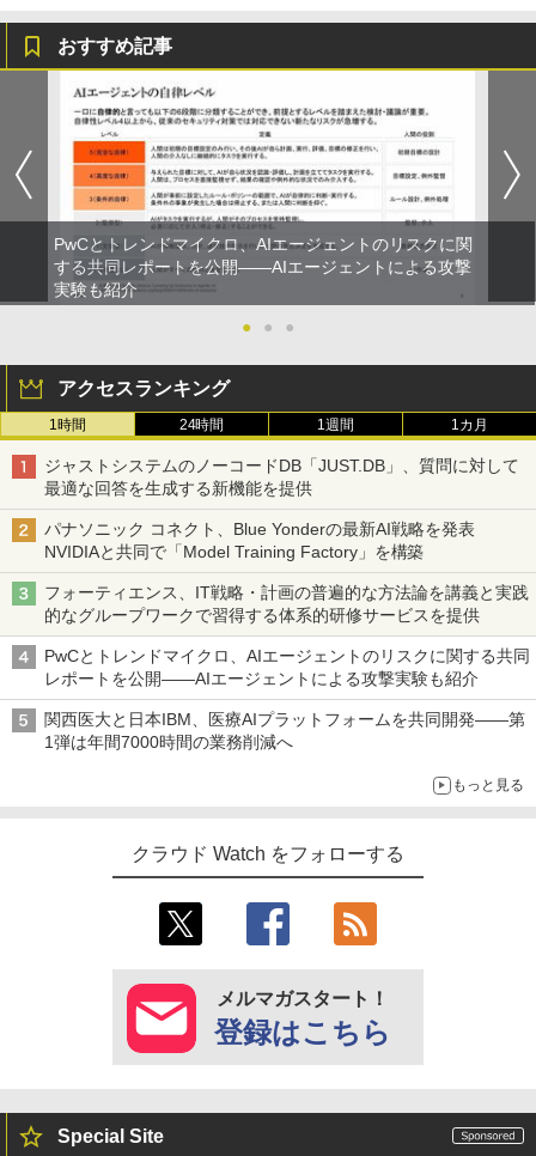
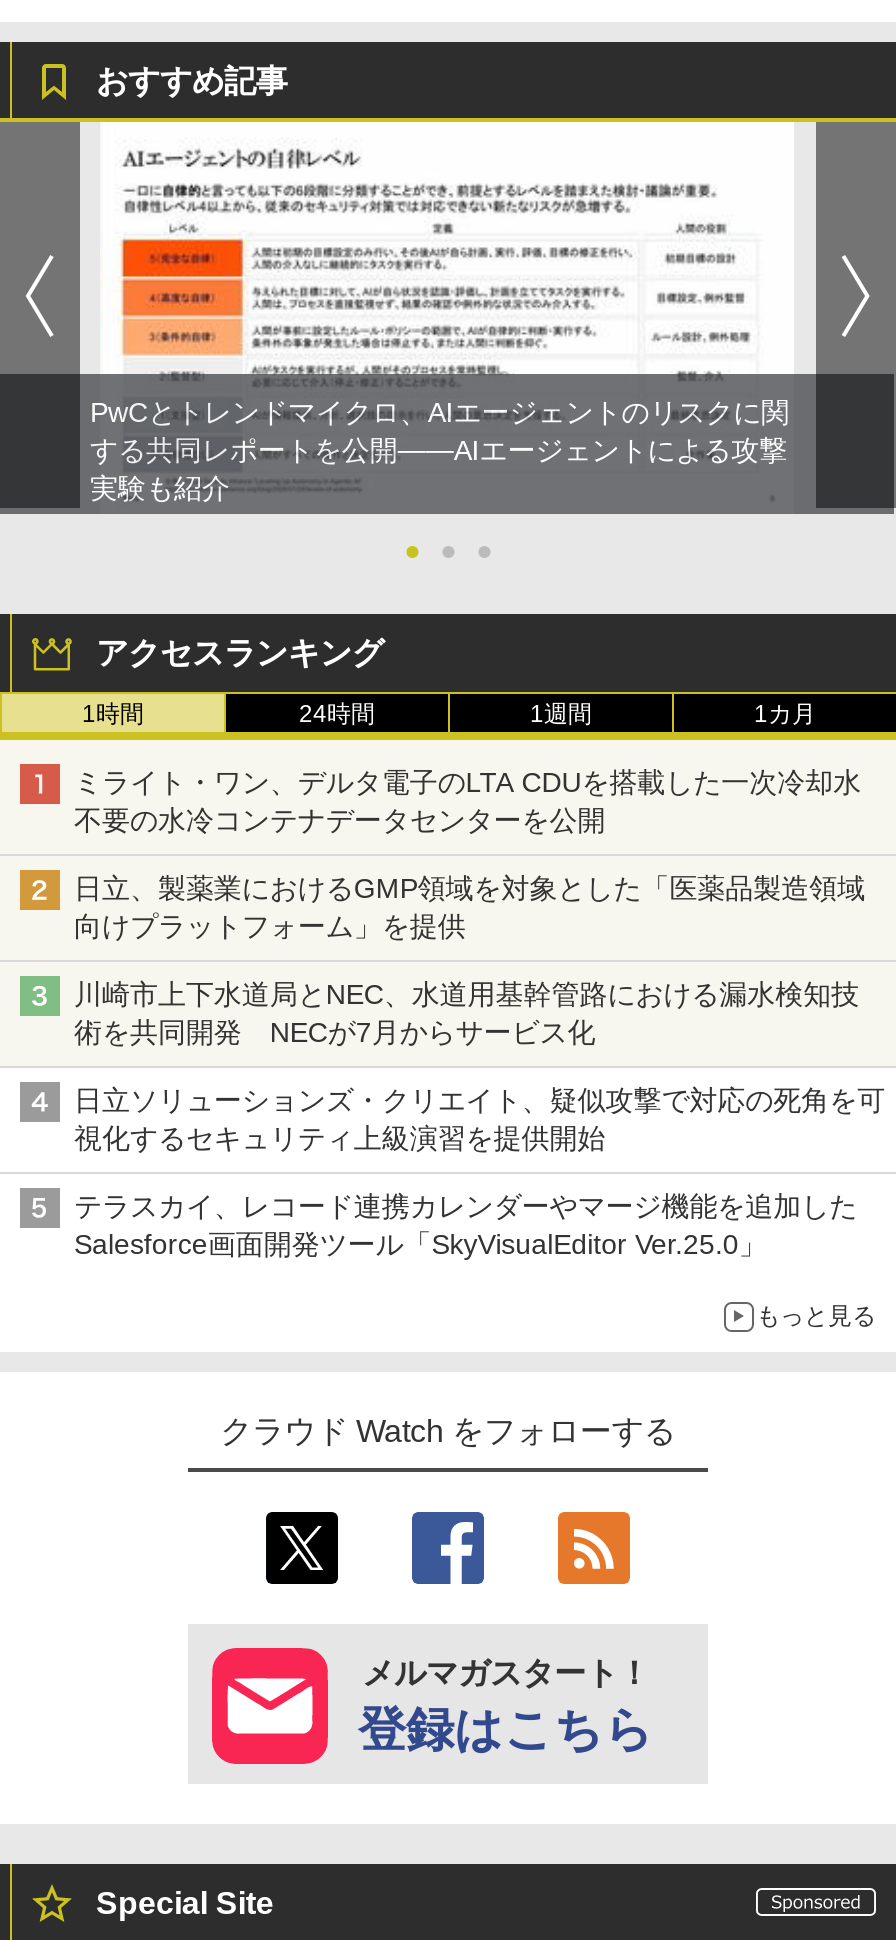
[44,456,519,497] ジャストシステムのノーコードDB「JUST.DB」、質問に対して | 最適な回答を生成する新機能を提供 -> [74,765,861,835] ミライト・ワン、デルタ電子のLTA CDUを搭載した一次冷却水 | 不要の水冷コンテナデータセンターを公開
[44,519,491,561] パナソニック コネクト、Blue Yonderの最新AI戦略を発表 | NVIDIAと共同で「Model Training Factory」を構築 -> [74,871,865,941] 日立、製薬業におけるGMP領域を対象とした「医薬品製造領域 | 向けプラットフォーム」を提供
[44,582,528,624] フォーティエンス、IT戦略・計画の普遍的な方法論を講義と実践 | 的なグループワークで習得する体系的研修サービスを提供 -> [74,977,859,1047] 川崎市上下水道局とNEC、水道用基幹管路における漏水検知技 | 術を共同開発 NECが7月からサービス化
[44,646,530,688] PwCとトレンドマイクロ、AIエージェントのリスクに関する共同 | レポートを公開――AIエージェントによる攻撃実験も紹介 -> [74,1083,885,1153] 日立ソリューションズ・クリエイト、疑似攻撃で対応の死角を可 | 視化するセキュリティ上級演習を提供開始
[44,709,525,751] 関西医大と日本IBM、医療AIプラットフォームを共同開発――第 | 1弾は年間7000時間の業務削減へ -> [74,1189,857,1259] テラスカイ、レコード連携カレンダーやマージ機能を追加した | Salesforce画面開発ツール「SkyVisualEditor Ver.25.0」

